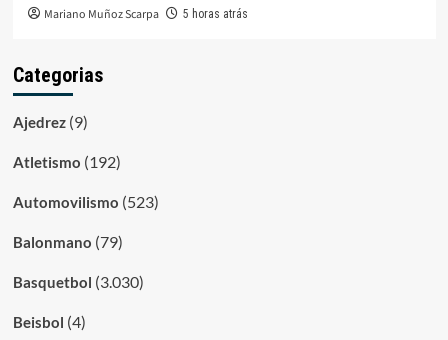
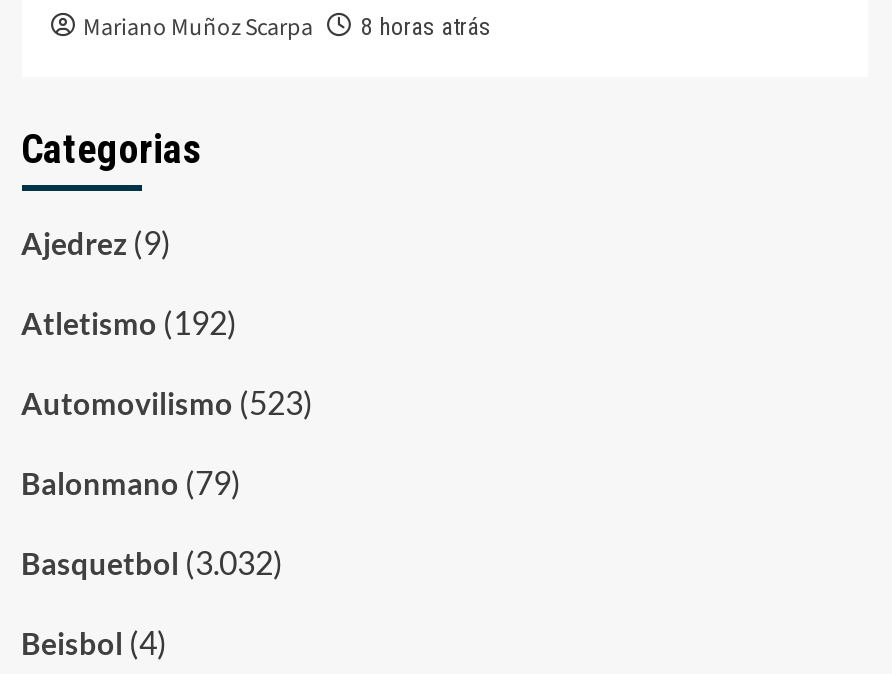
[43,6,247,23] Mariano Muñoz Scarpa 5 horas atrás -> [83,11,491,45] Mariano Muñoz Scarpa 8 horas atrás
[12,272,143,291] Basquetbol (3.030) -> [21,543,283,581] Basquetbol (3.032)

